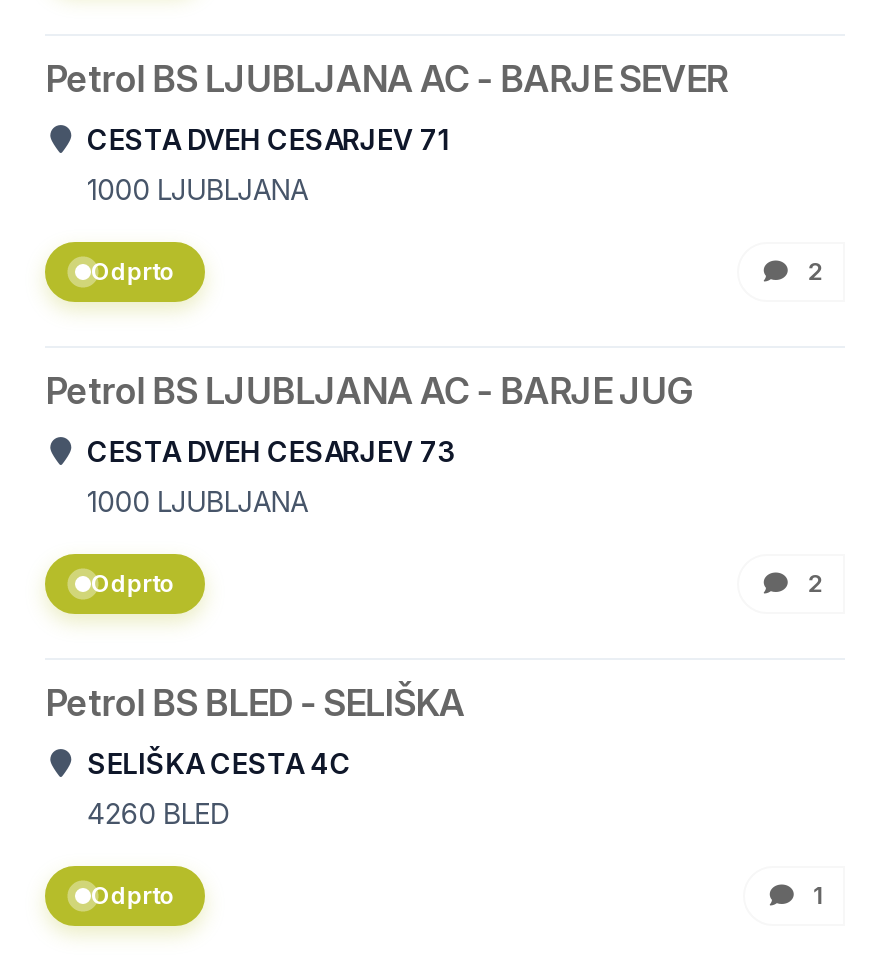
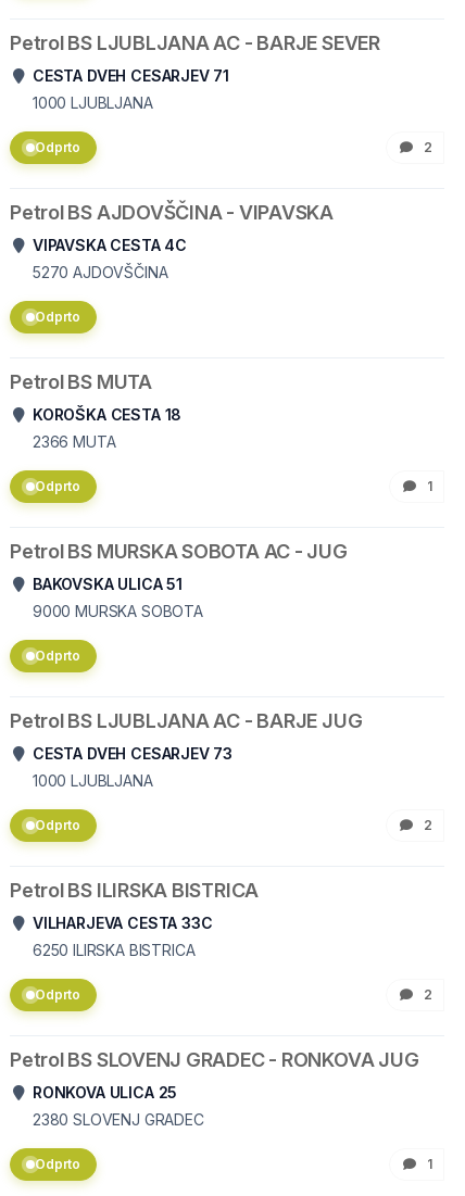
none -> [10,201,432,664] Petrol BS AJDOVŠČINA - VIPAVSKA | VIPAVSKA CESTA 4C | 5270 AJDOVŠČINA | Odprto | Petrol BS MUTA | KOROŠKA CESTA 18 | 2366 MUTA | Odprto | 1 | Petrol BS MURSKA SOBOTA AC - JUG | BAKOVSKA ULICA 51 | 9000 MURSKA SOBOTA | Odprto
[45,682,464,830] Petrol BS BLED - SELIŠKA | SELIŠKA CESTA 4C | 4260 BLED -> [10,879,432,1129] Petrol BS ILIRSKA BISTRICA | VILHARJEVA CESTA 33C | 6250 ILIRSKA BISTRICA | Odprto | 2 | Petrol BS SLOVENJ GRADEC - RONKOVA JUG | RONKOVA ULICA 25 | 2380 SLOVENJ GRADEC

